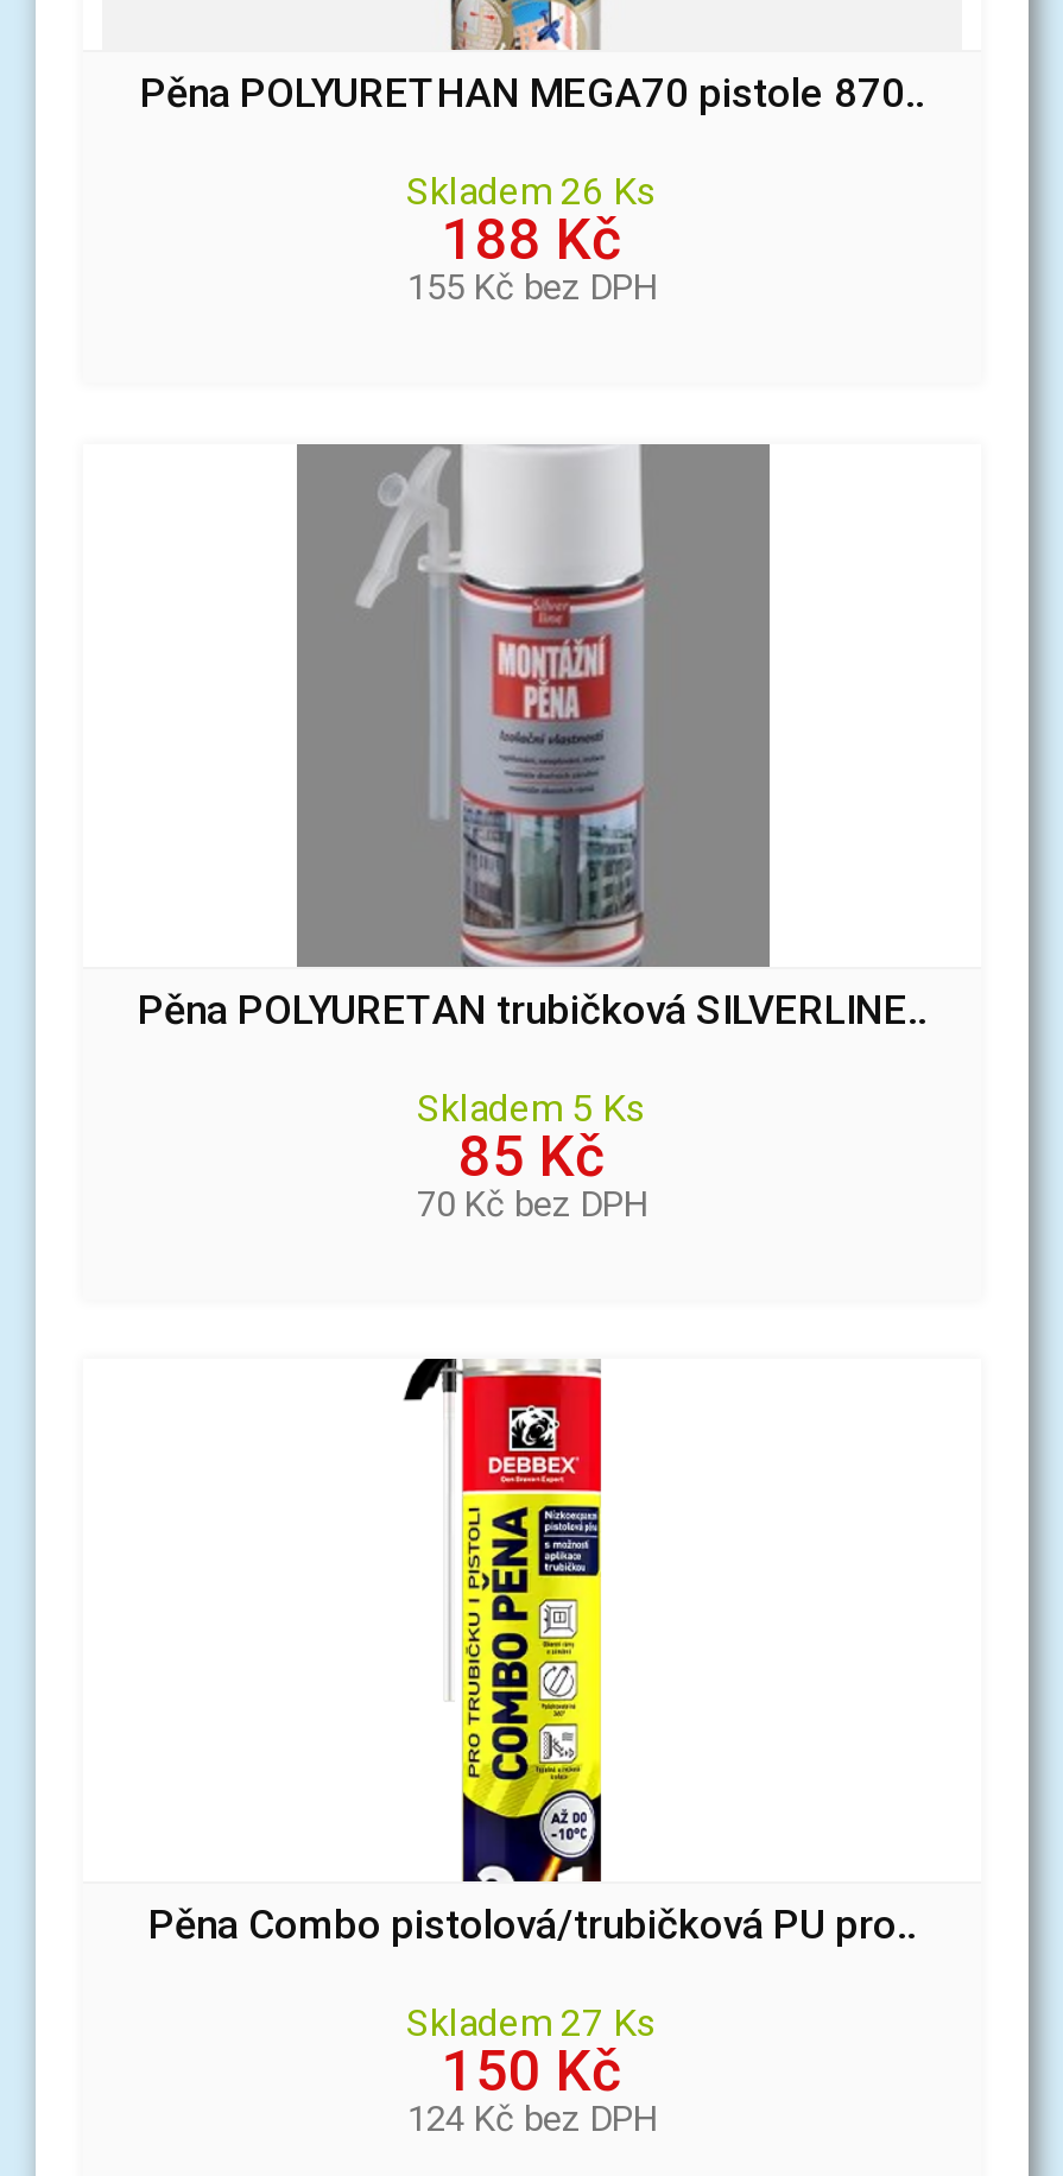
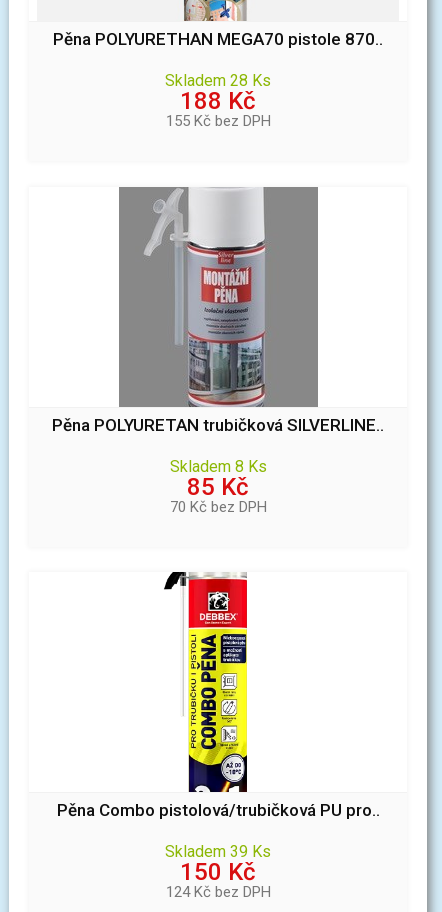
[406,169,658,214] Skladem 26 Ks -> [165,71,271,90] Skladem 28 Ks
[417,1085,647,1130] Skladem 5 Ks -> [169,457,266,476] Skladem 8 Ks
[406,2001,658,2046] Skladem 27 Ks -> [165,842,271,861] Skladem 39 Ks

